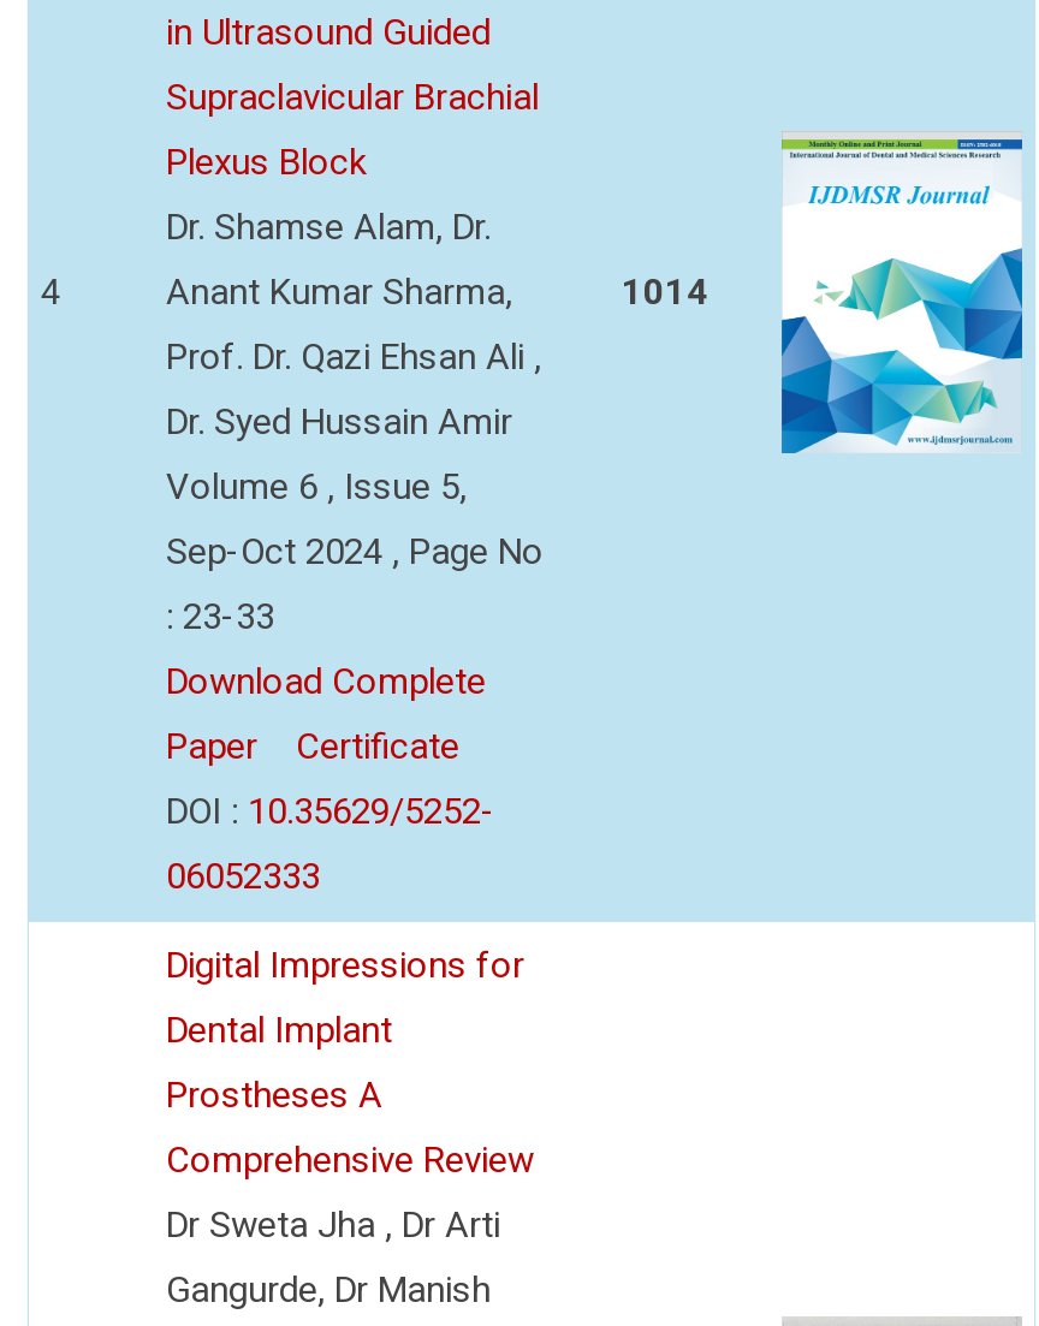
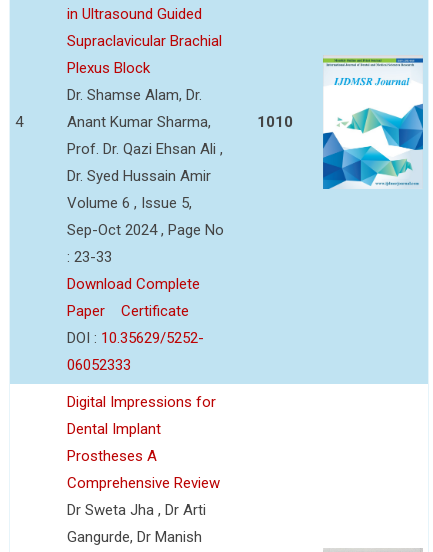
[622,271,708,315] 1014 -> [256,113,292,131] 1010

